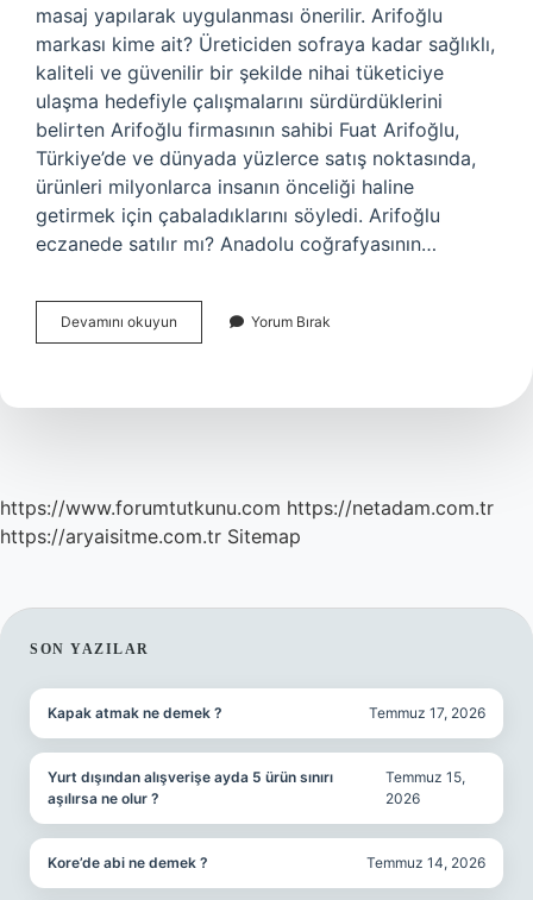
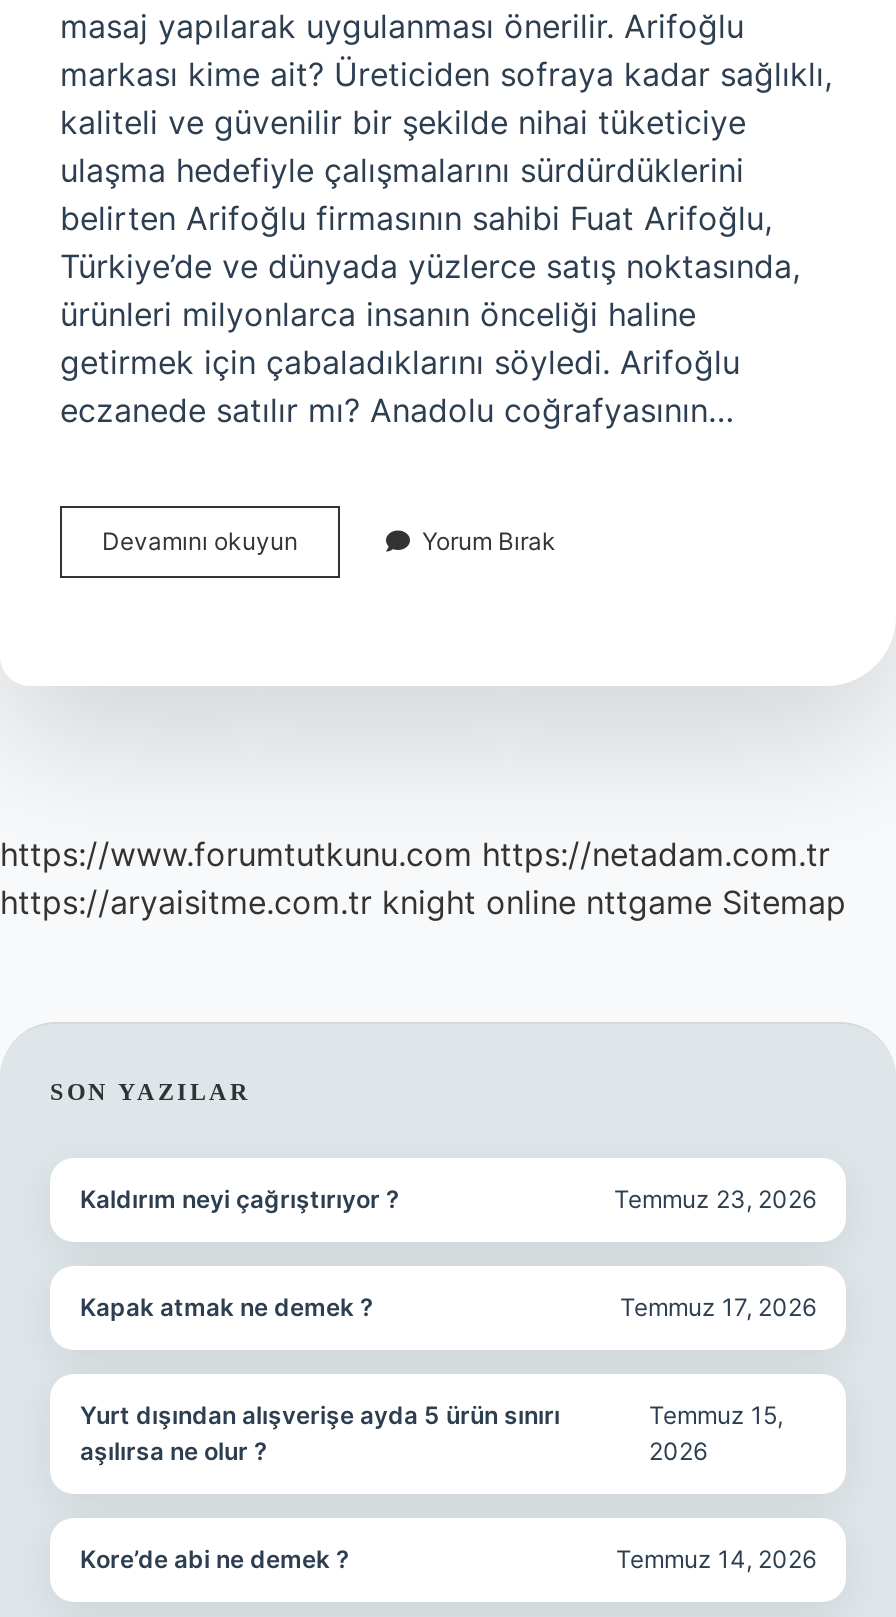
[0,524,301,548] https://aryaisitme.com.tr Sitemap -> [0,882,846,922] https://aryaisitme.com.tr knight online nttgame Sitemap
none -> [80,1184,816,1214] Kaldırım neyi çağrıştırıyor ? | Temmuz 23, 2026

